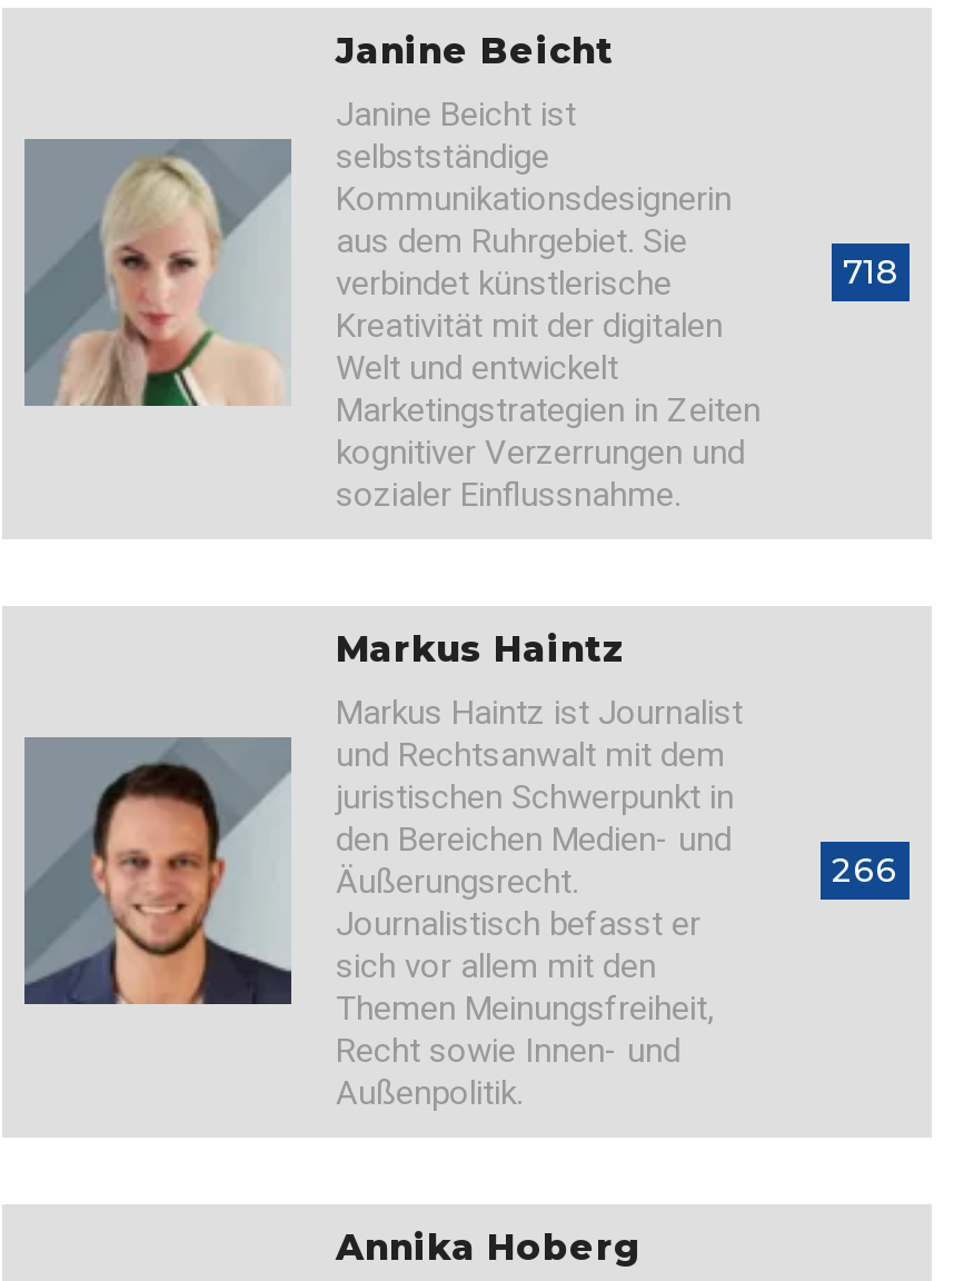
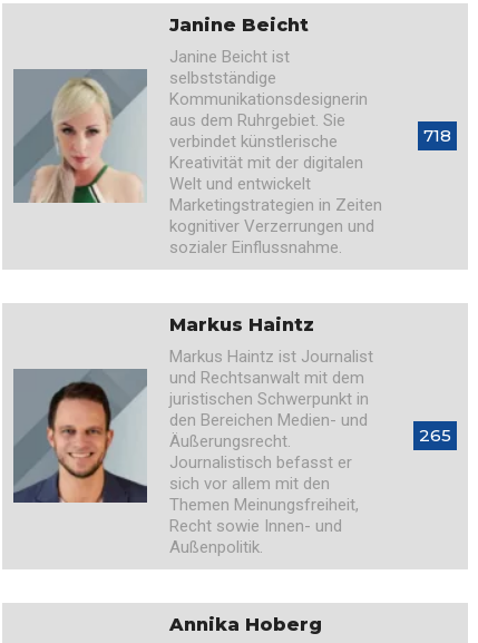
[832,850,898,892] 266 -> [419,425,451,446] 265

